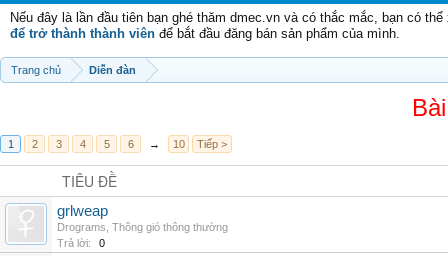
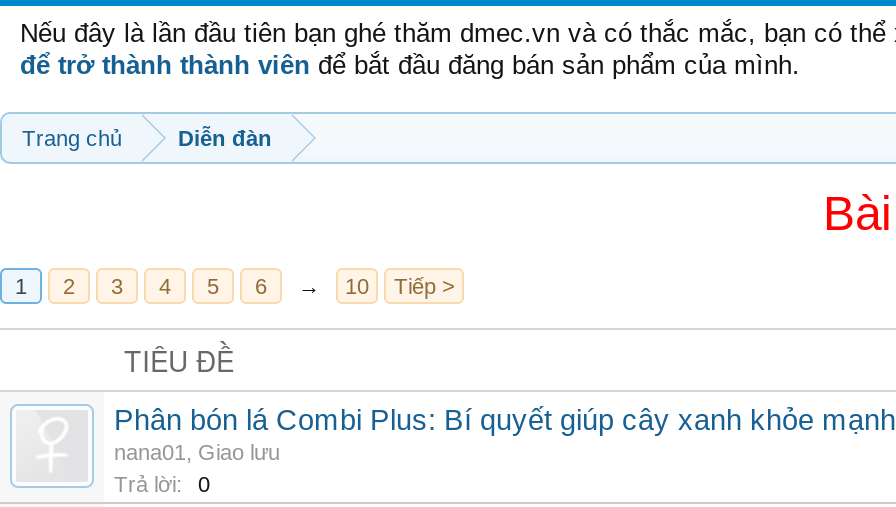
[57,203,228,233] grlweap | Drograms, Thông gió thông thường -> [114,404,896,464] Phân bón lá Combi Plus: Bí quyết giúp cây xanh khỏe mạnh | nana01, Giao lưu

